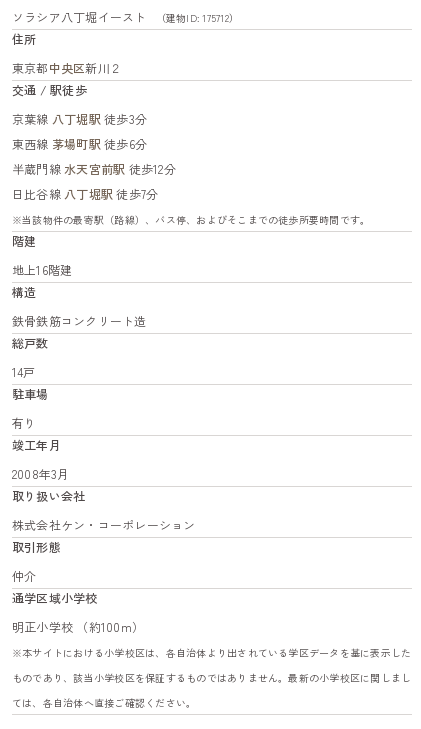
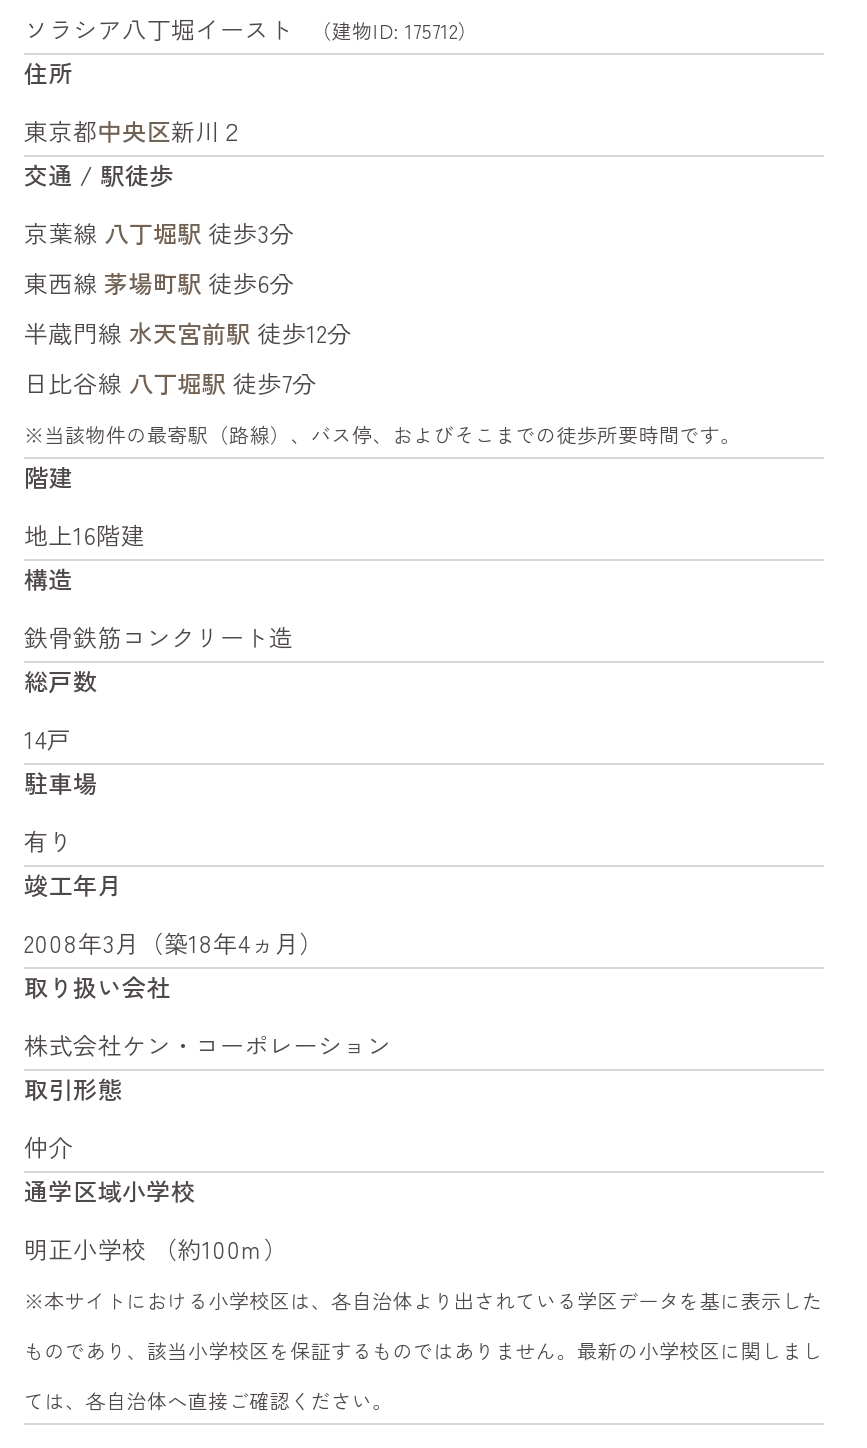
[12,465,70,482] 2008年3月 -> [24,925,324,959] 2008年3月（築18年4ヵ月）

